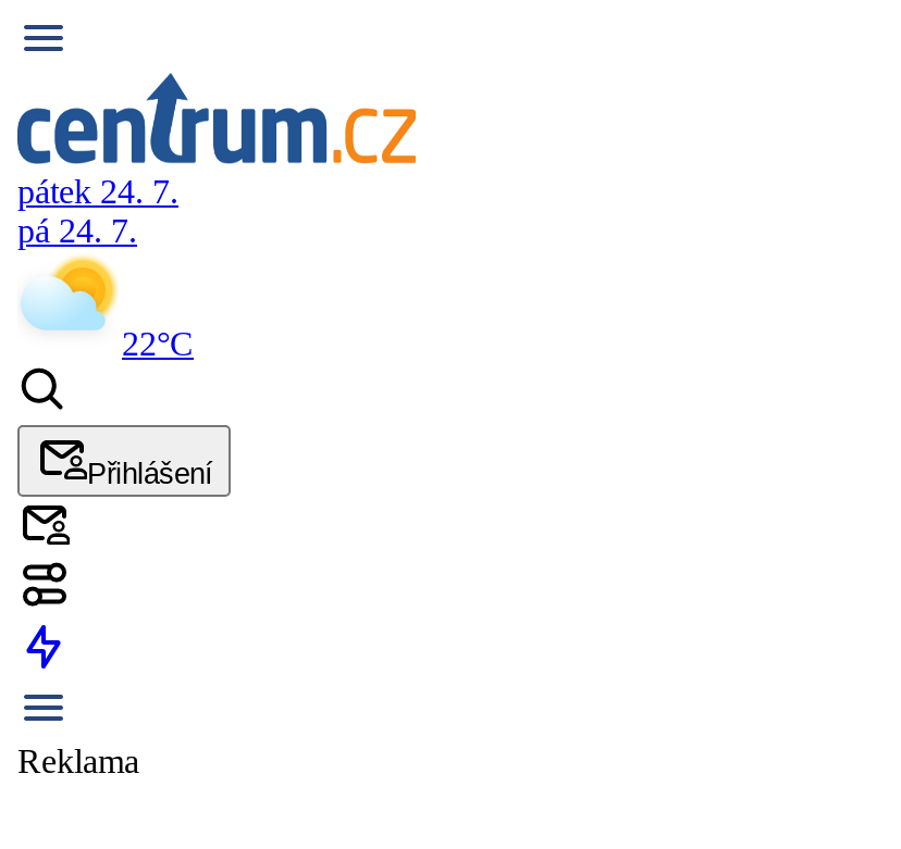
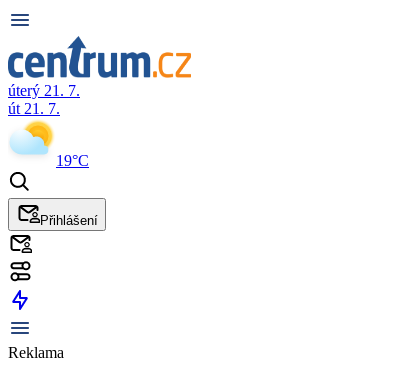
[17,173,178,249] pátek 24. 7. | pá 24. 7. -> [8,82,80,117] úterý 21. 7. | út 21. 7.
[122,325,194,362] 22°C -> [56,152,89,169] 19°C

